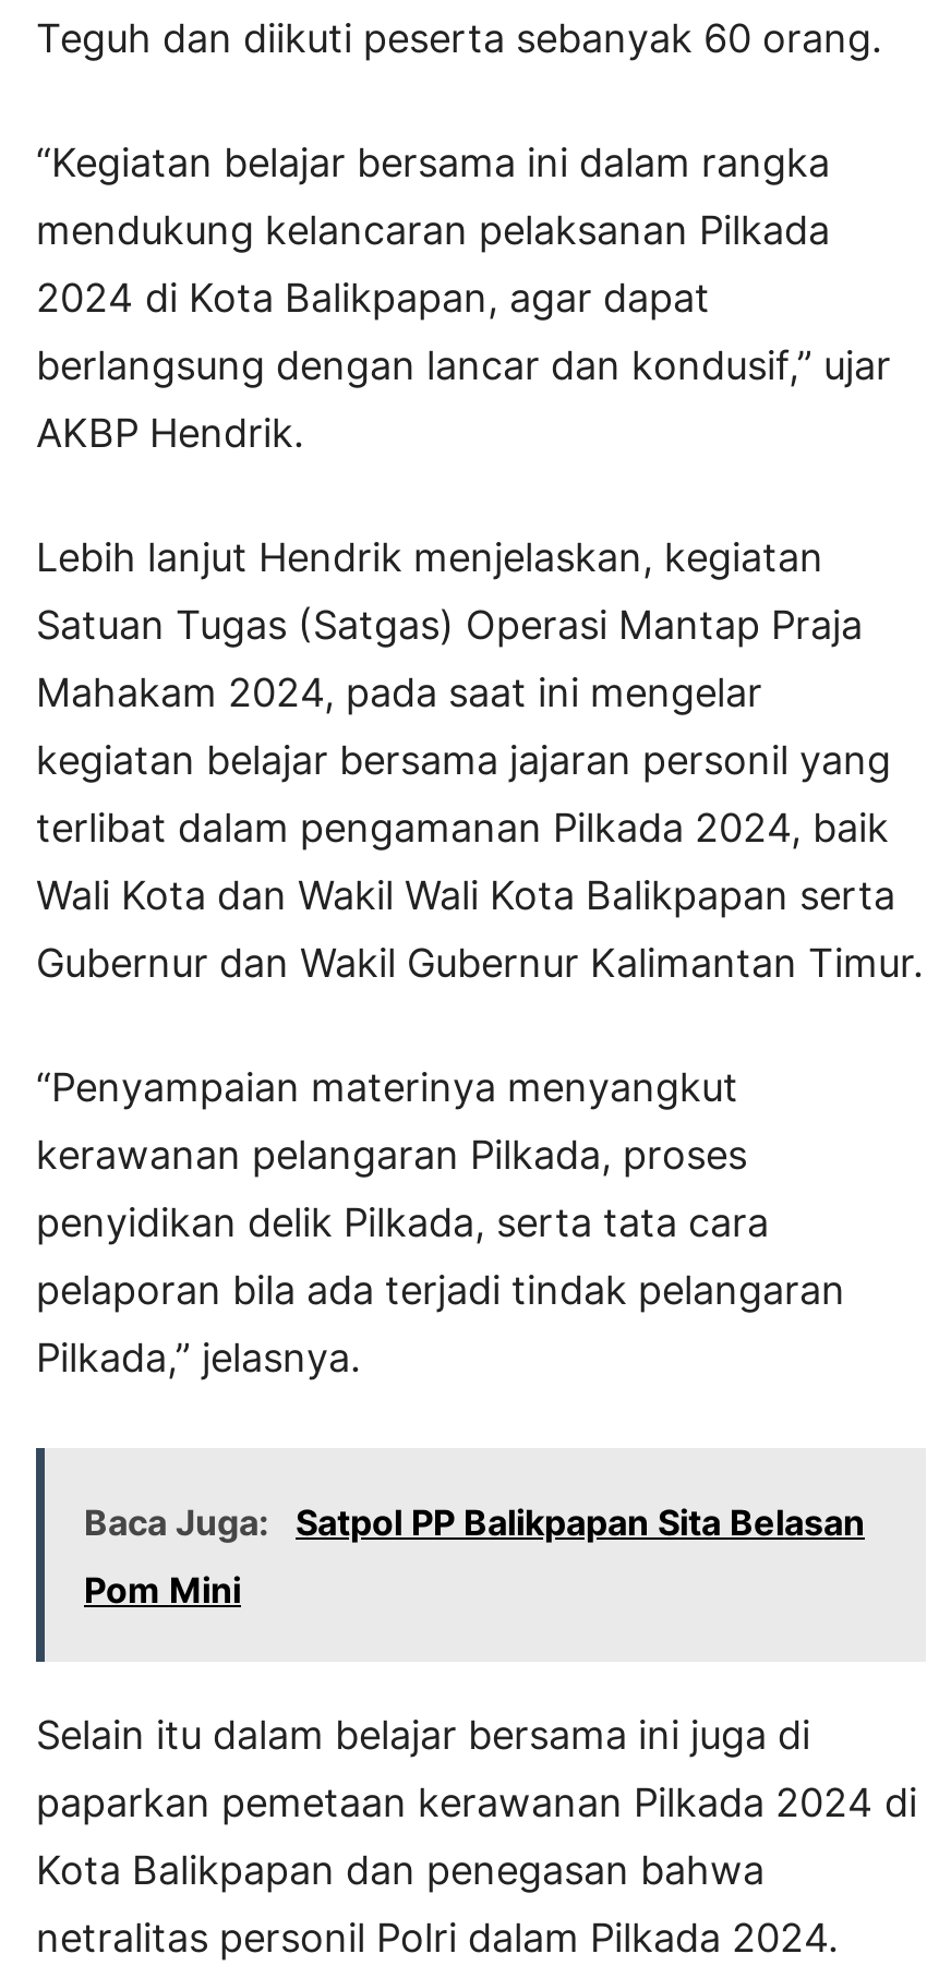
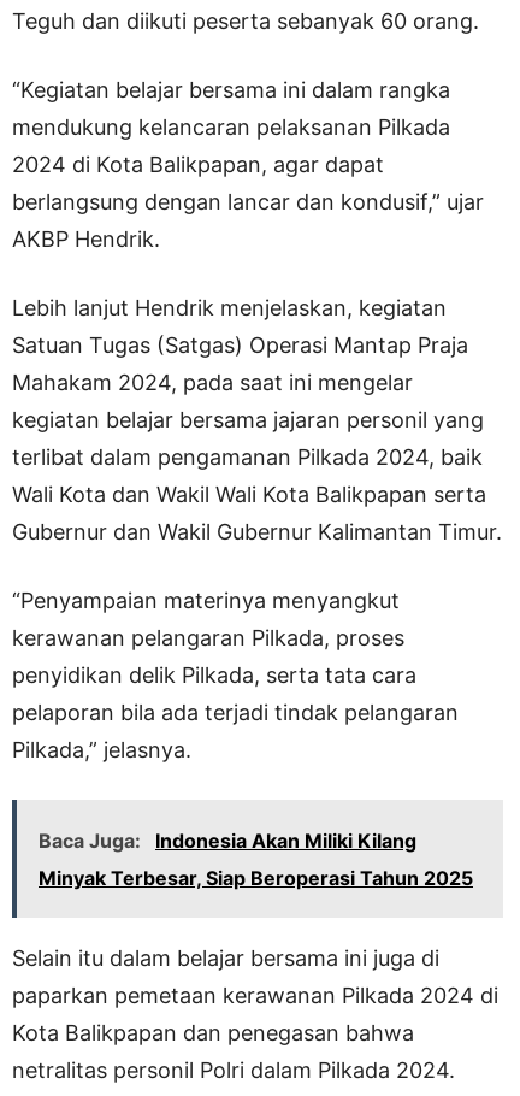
[84,1500,865,1544] Baca Juga: Satpol PP Balikpapan Sita Belasan -> [39,828,416,852] Baca Juga: Indonesia Akan Miliki Kilang
[84,1568,241,1611] Pom Mini -> [39,866,473,890] Minyak Terbesar, Siap Beroperasi Tahun 2025

